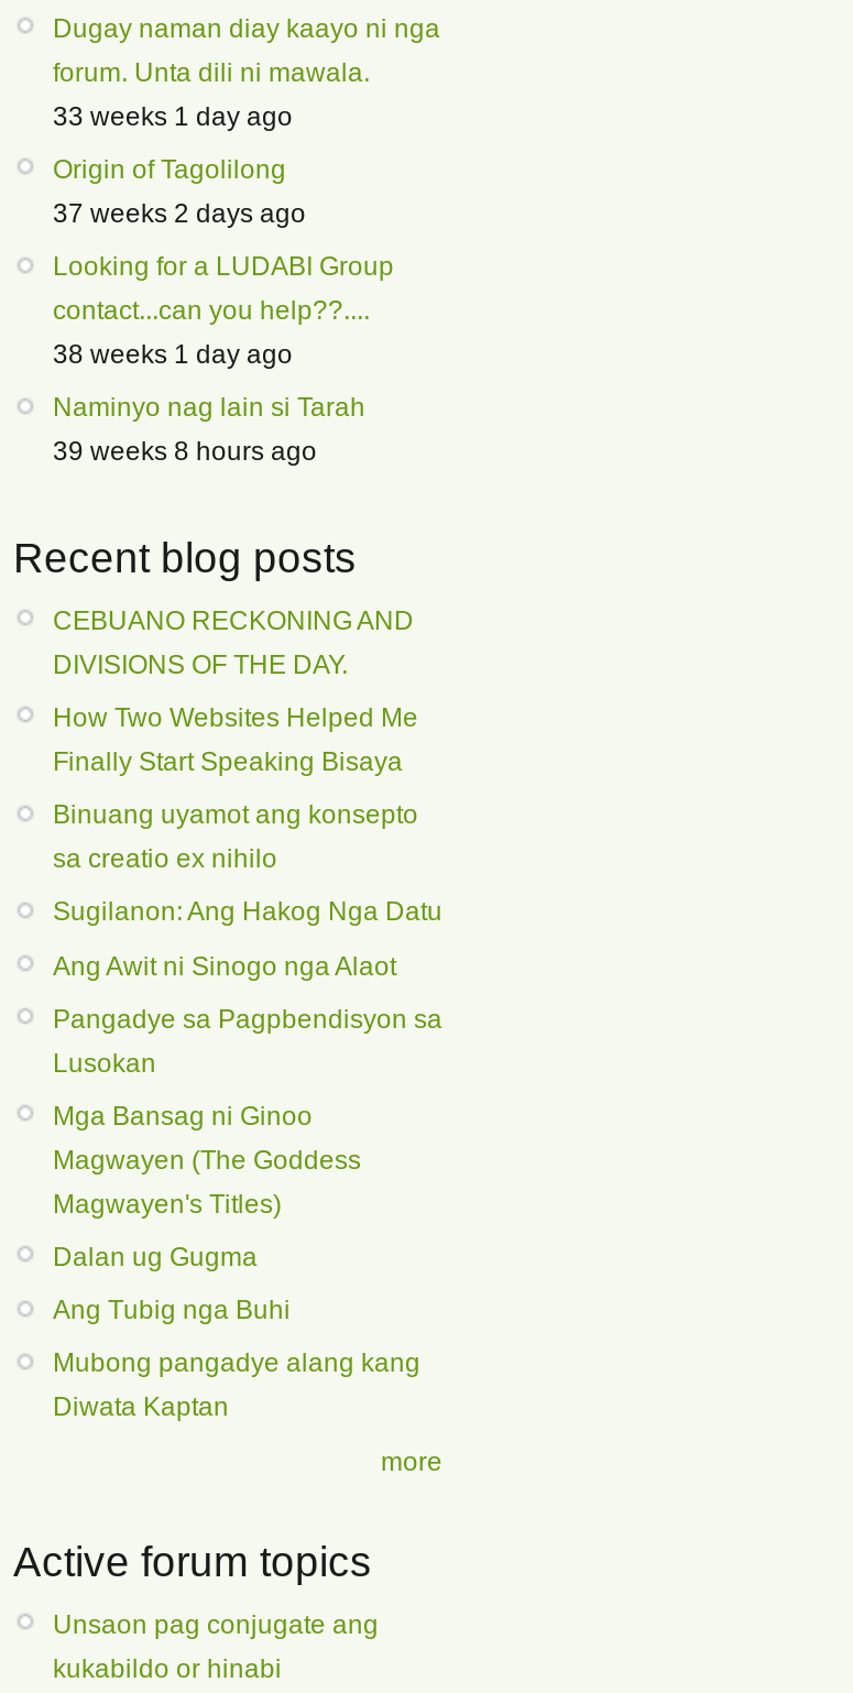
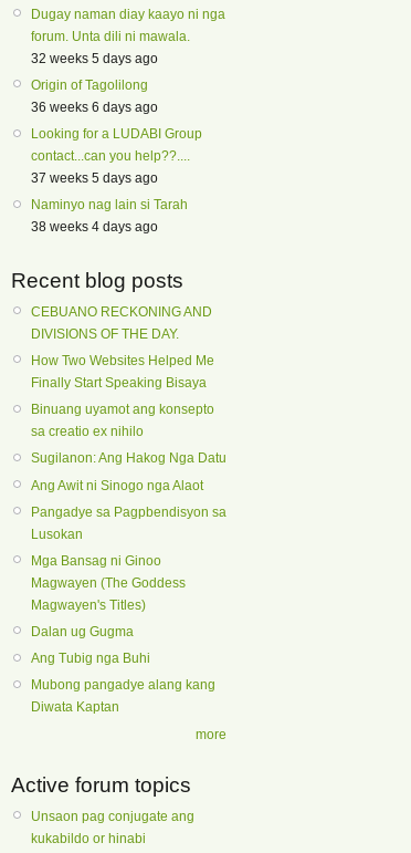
[53,101,293,132] 33 weeks 1 day ago -> [31,51,158,66] 32 weeks 5 days ago
[53,198,306,229] 37 weeks 2 days ago -> [31,100,158,115] 36 weeks 6 days ago
[53,339,293,370] 38 weeks 1 day ago -> [31,171,158,186] 37 weeks 5 days ago
[53,437,317,468] 39 weeks 8 hours ago -> [31,220,158,235] 38 weeks 4 days ago

